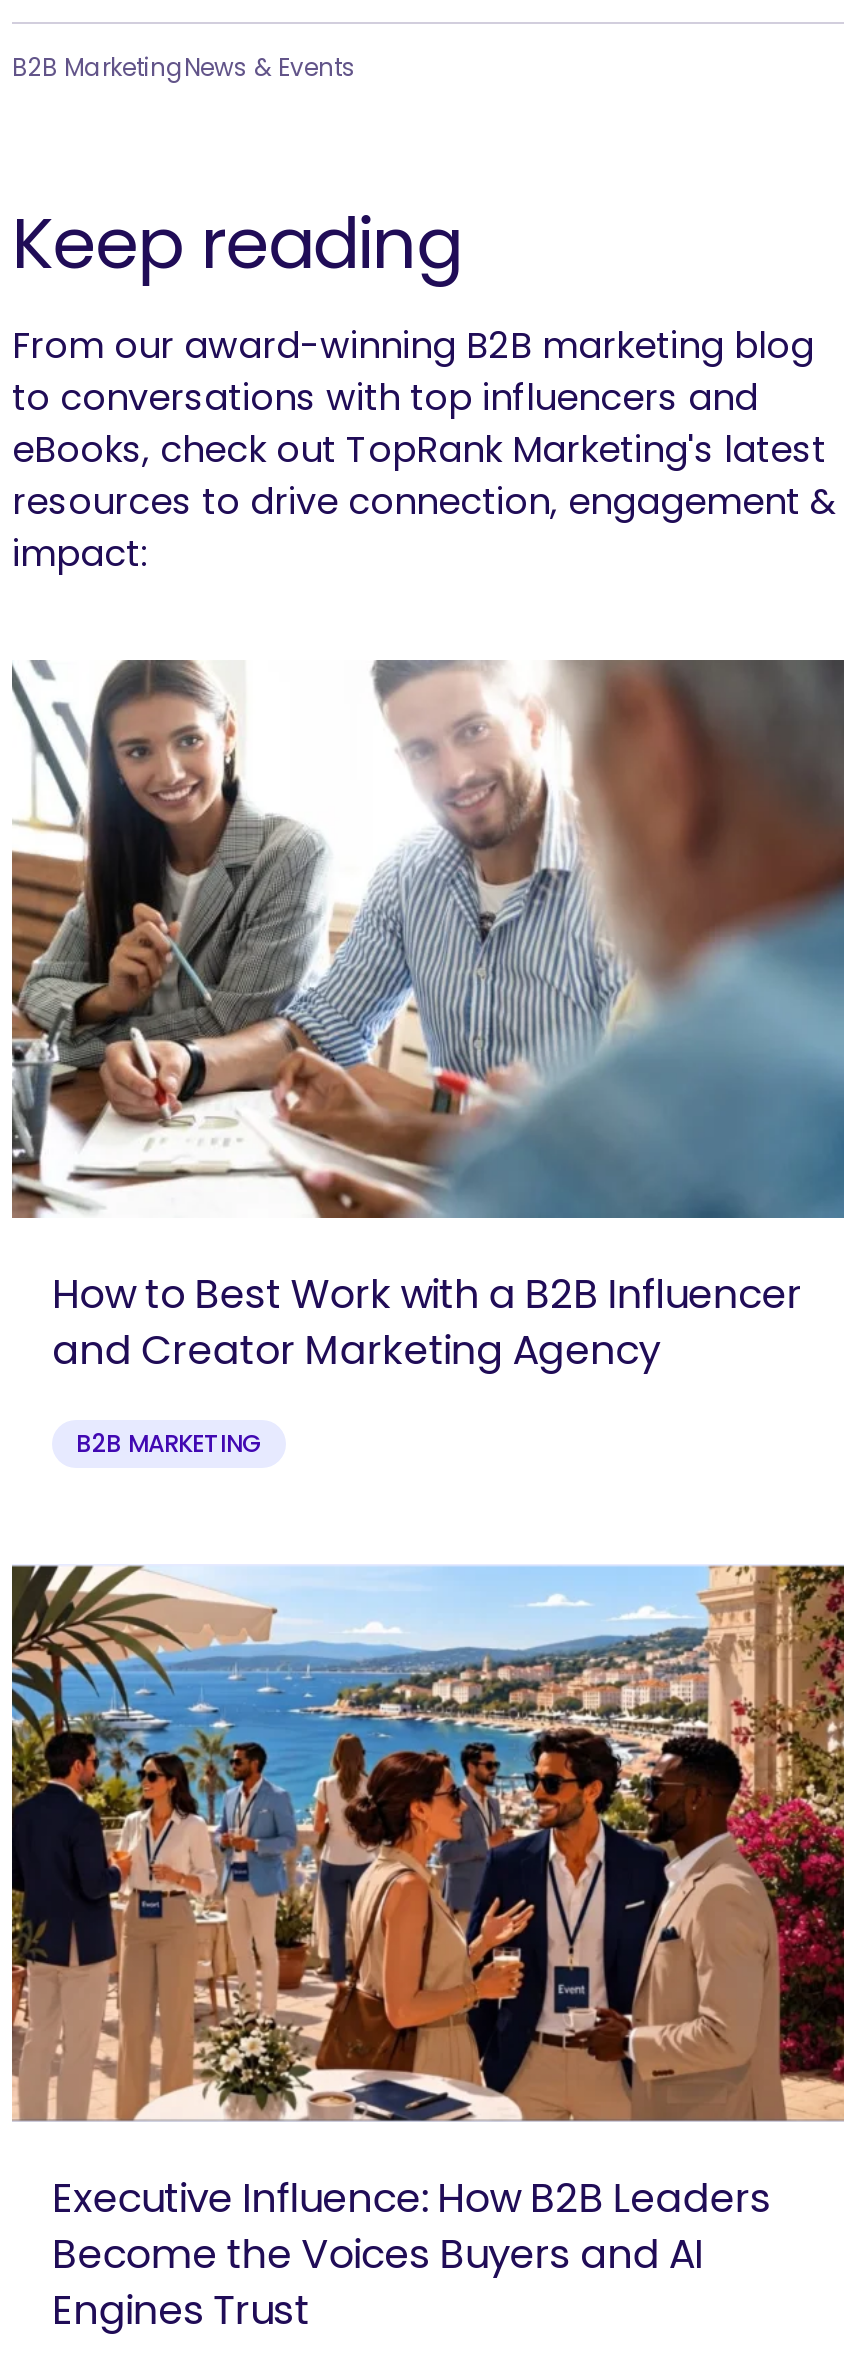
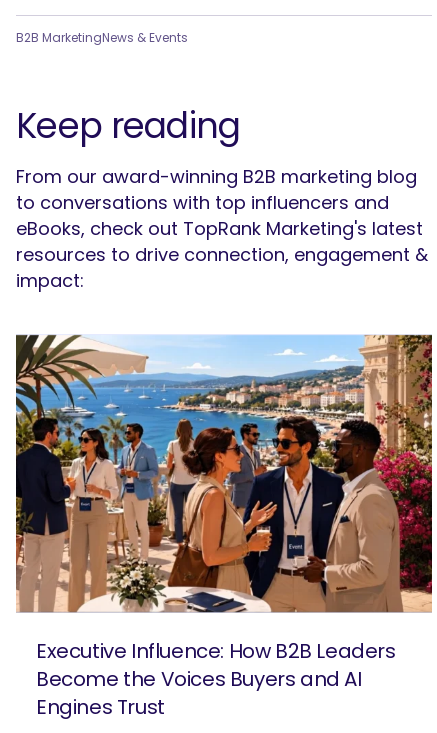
[10,658,846,1460] [image] | How to Best Work with a B2B Influencer | and Creator Marketing Agency | B2B MARKETING -> none

